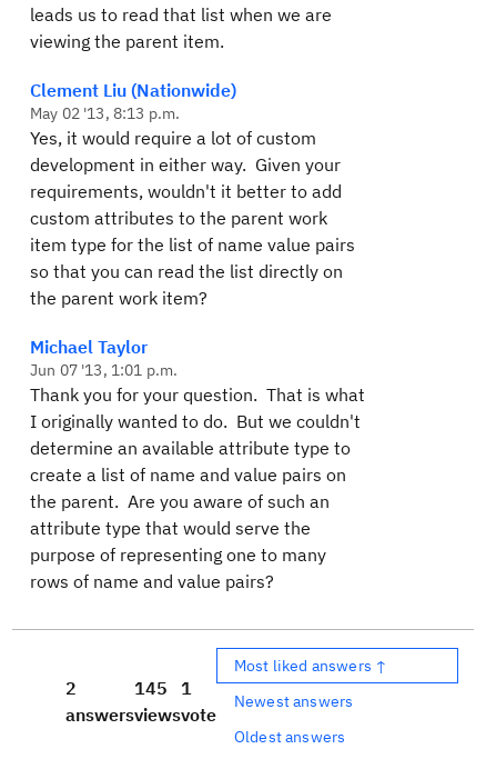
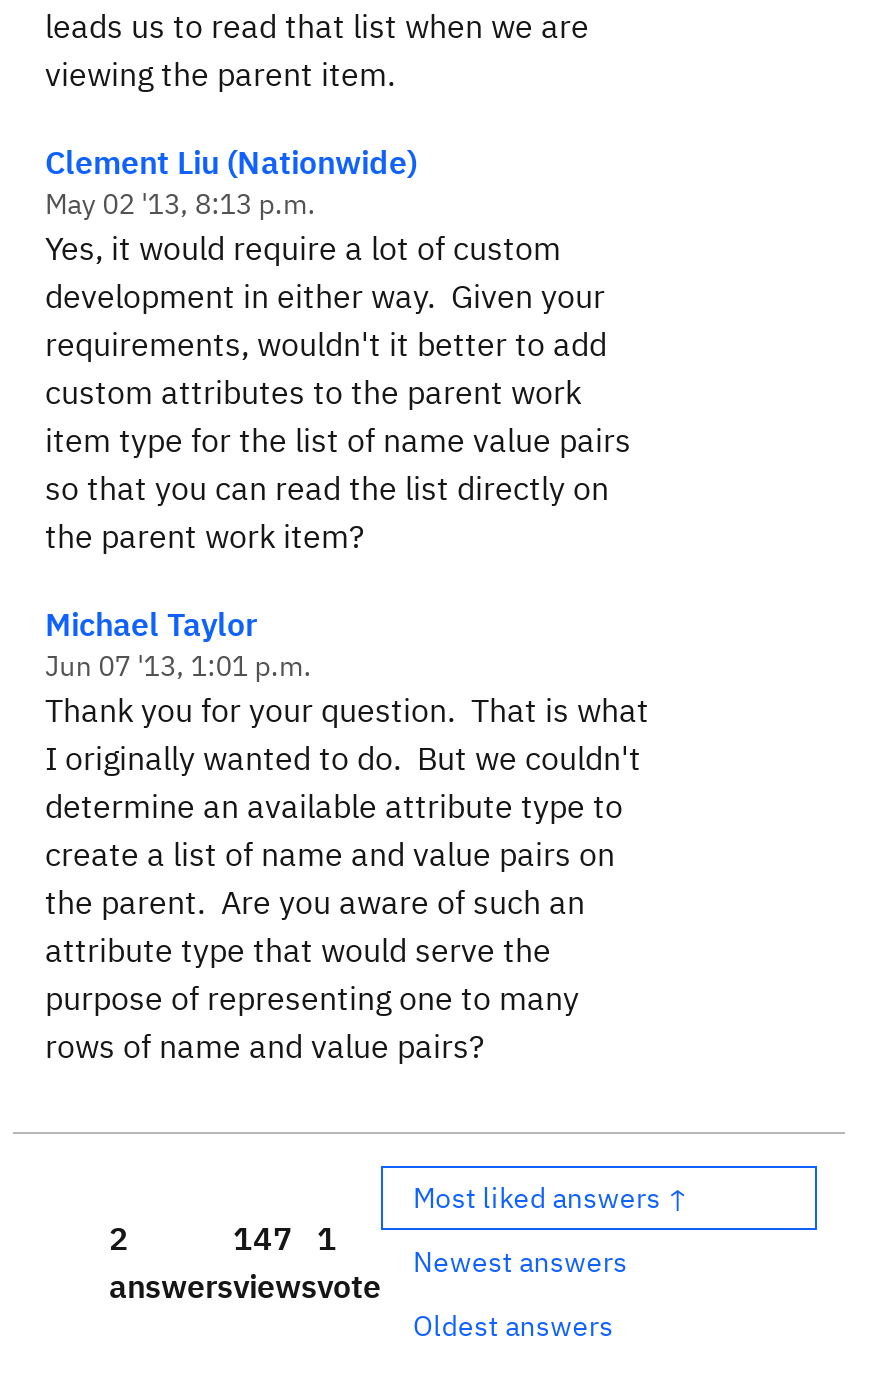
[134,677,192,699] 145 1 -> [233,1218,337,1258] 147 1

